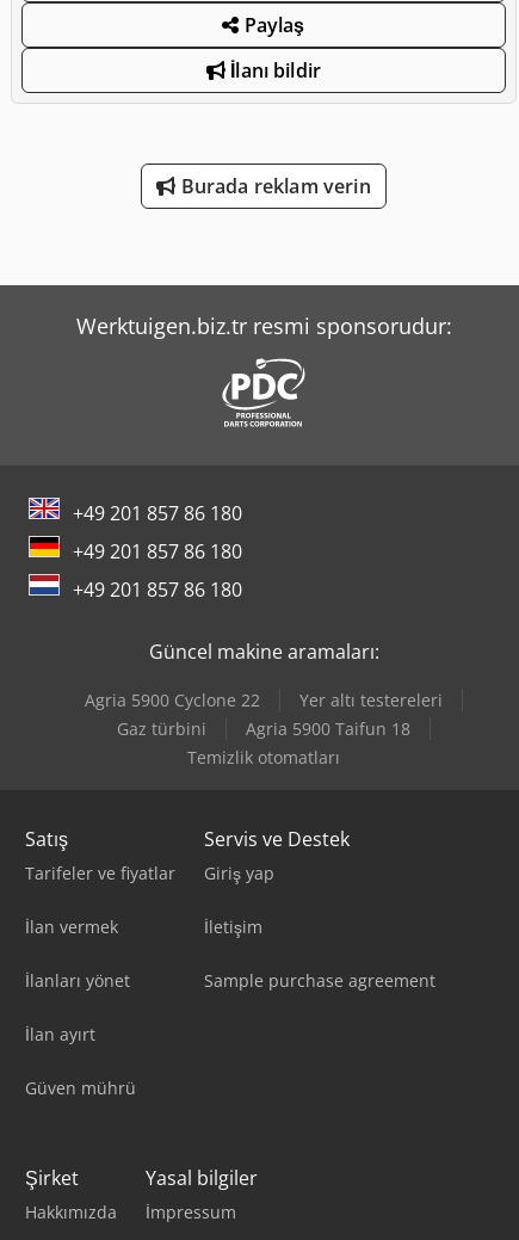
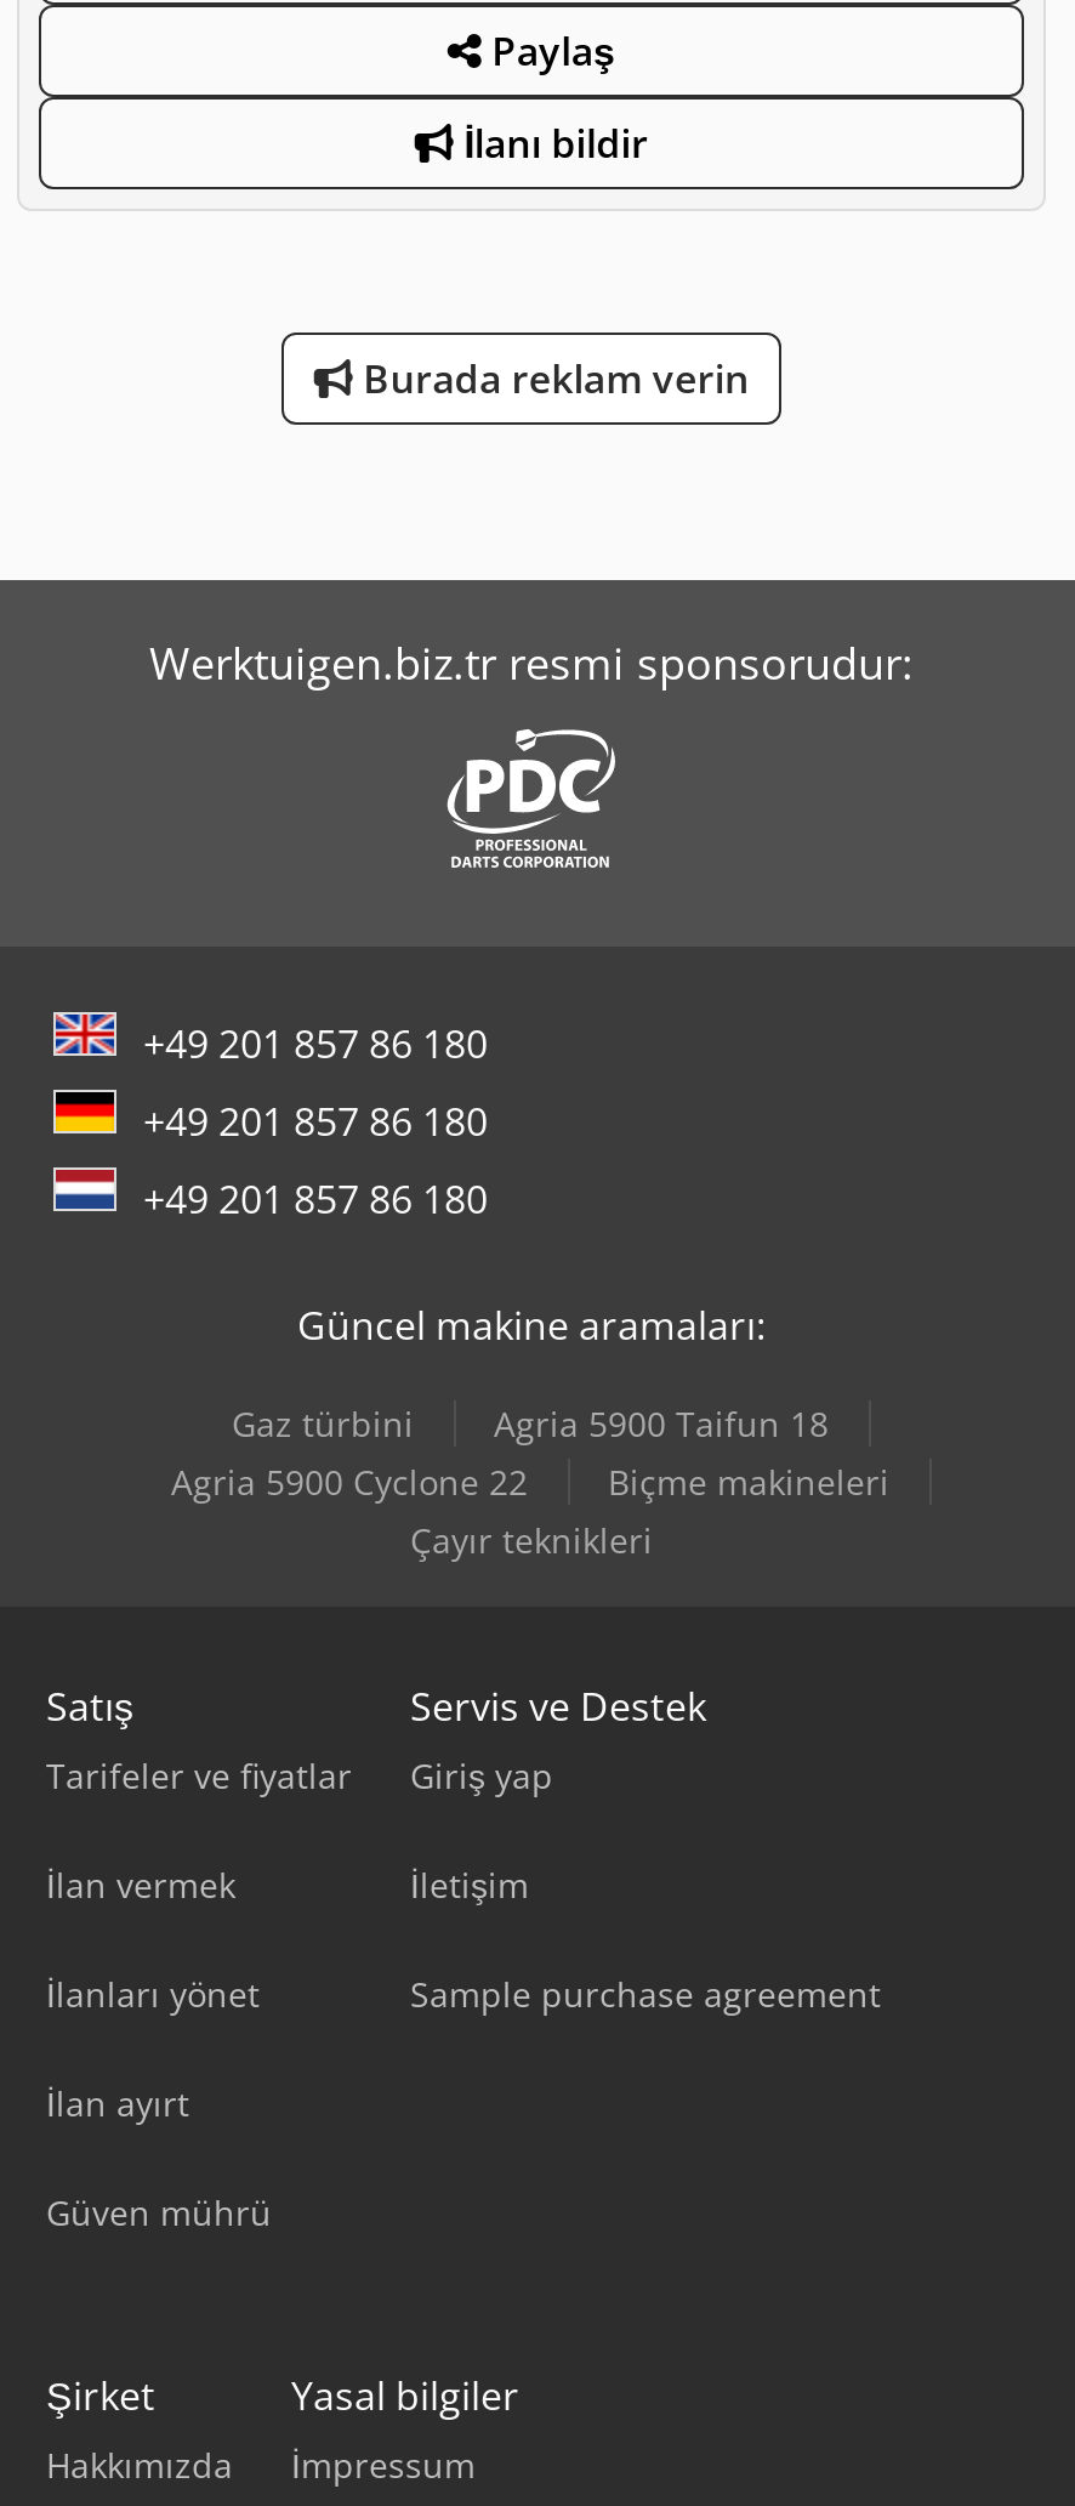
moved [84,688,259,711] -> [171,1458,528,1504]: Agria 5900 Cyclone 22
[299,688,442,711] Yer altı testereleri -> none
moved [116,717,410,740] -> [232,1400,829,1446]: Gaz türbini | Agria 5900 Taifun 18
[187,746,340,768] Temizlik otomatları -> [410,1458,889,1562] Biçme makineleri | Çayır teknikleri

